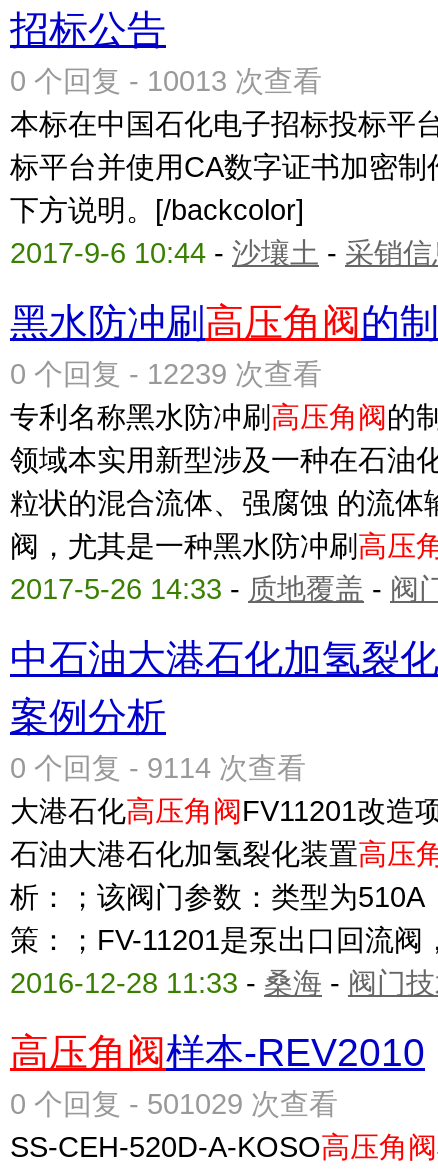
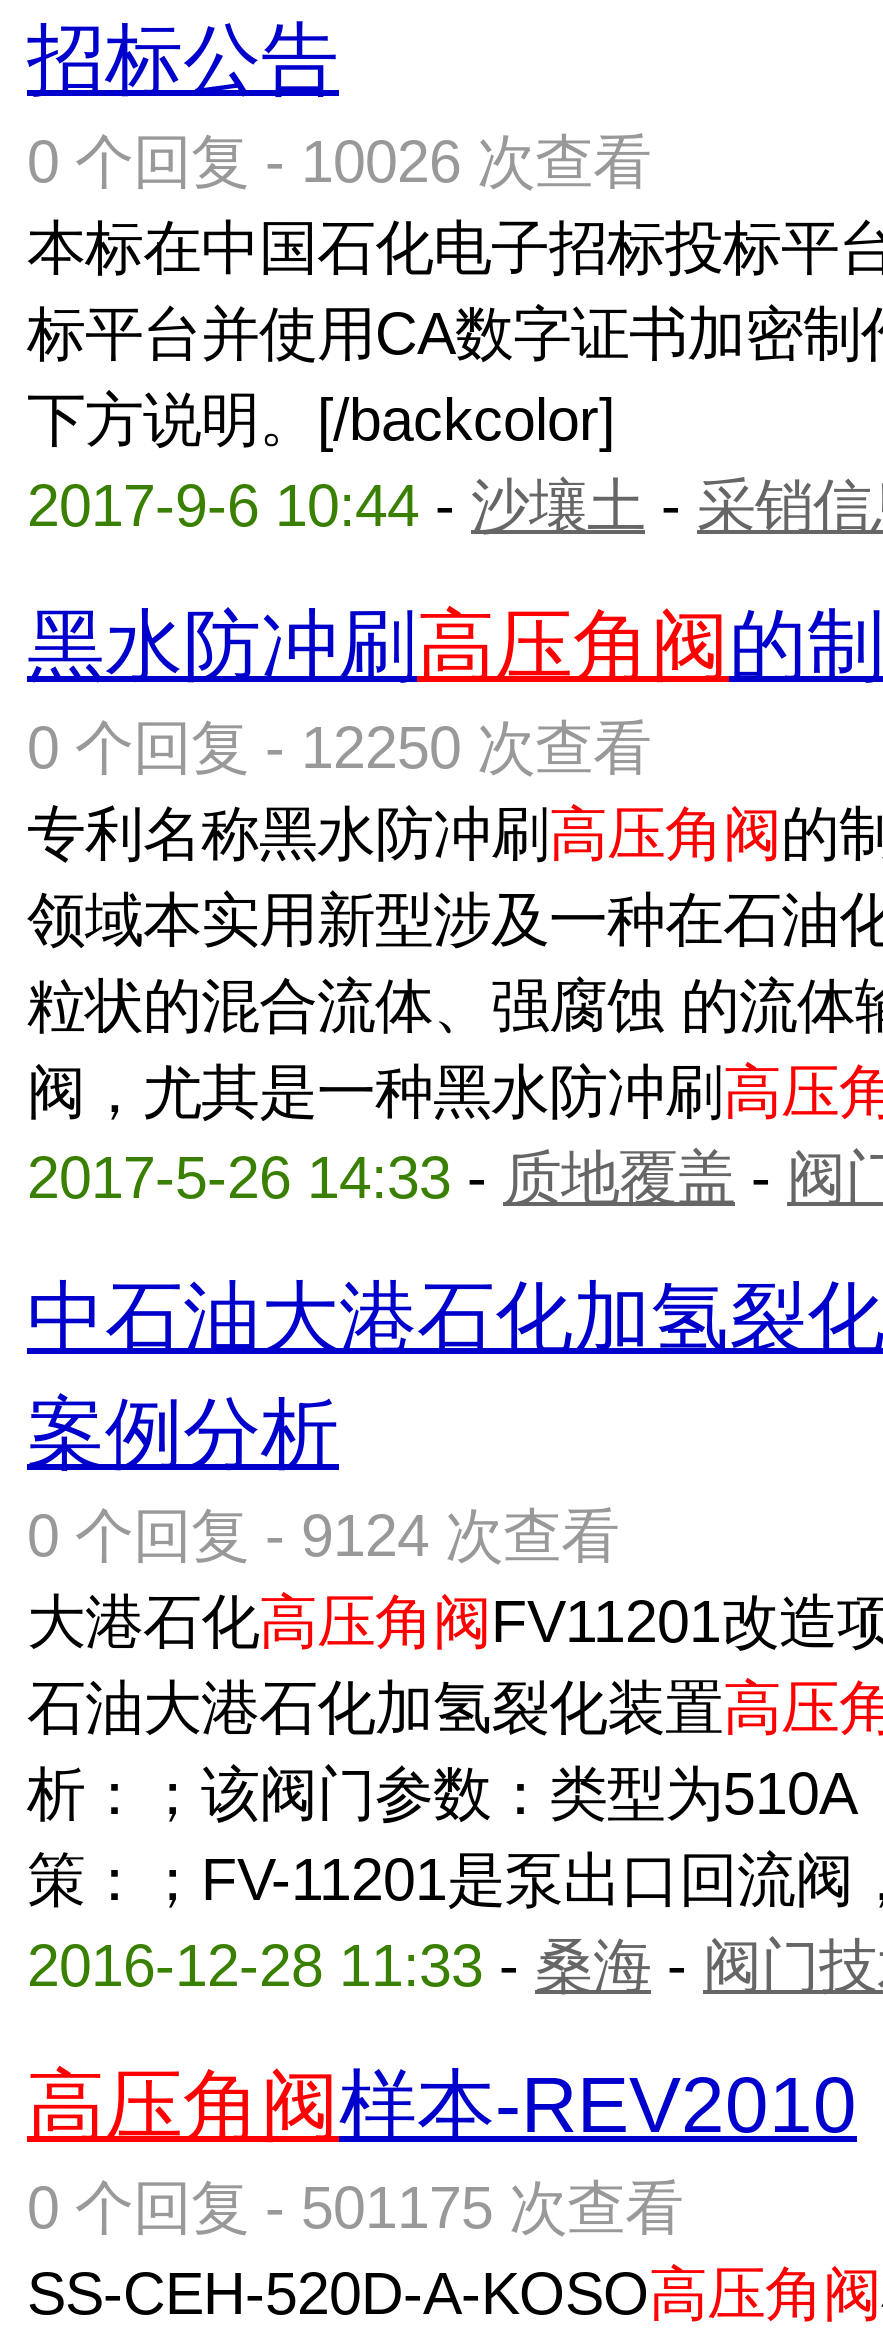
[10,64,322,97] 0 个回复 - 10013 次查看 -> [27,128,651,194] 0 个回复 - 10026 次查看
[10,357,322,390] 0 个回复 - 12239 次查看 -> [27,714,651,780] 0 个回复 - 12250 次查看
[10,751,306,784] 0 个回复 - 9114 次查看 -> [27,1502,619,1568] 0 个回复 - 9124 次查看
[10,1087,338,1120] 0 个回复 - 501029 次查看 -> [27,2174,683,2240] 0 个回复 - 501175 次查看

